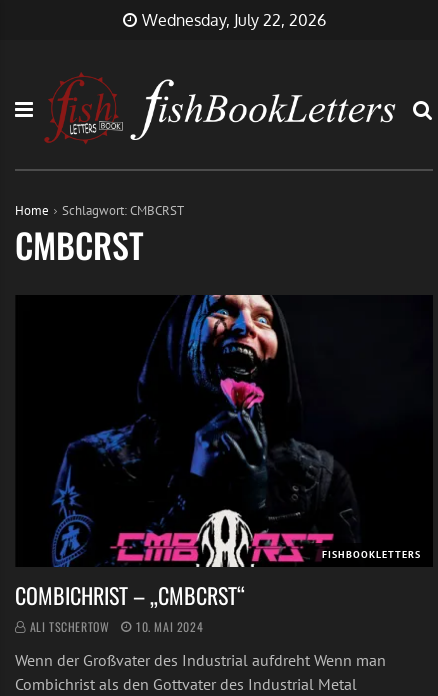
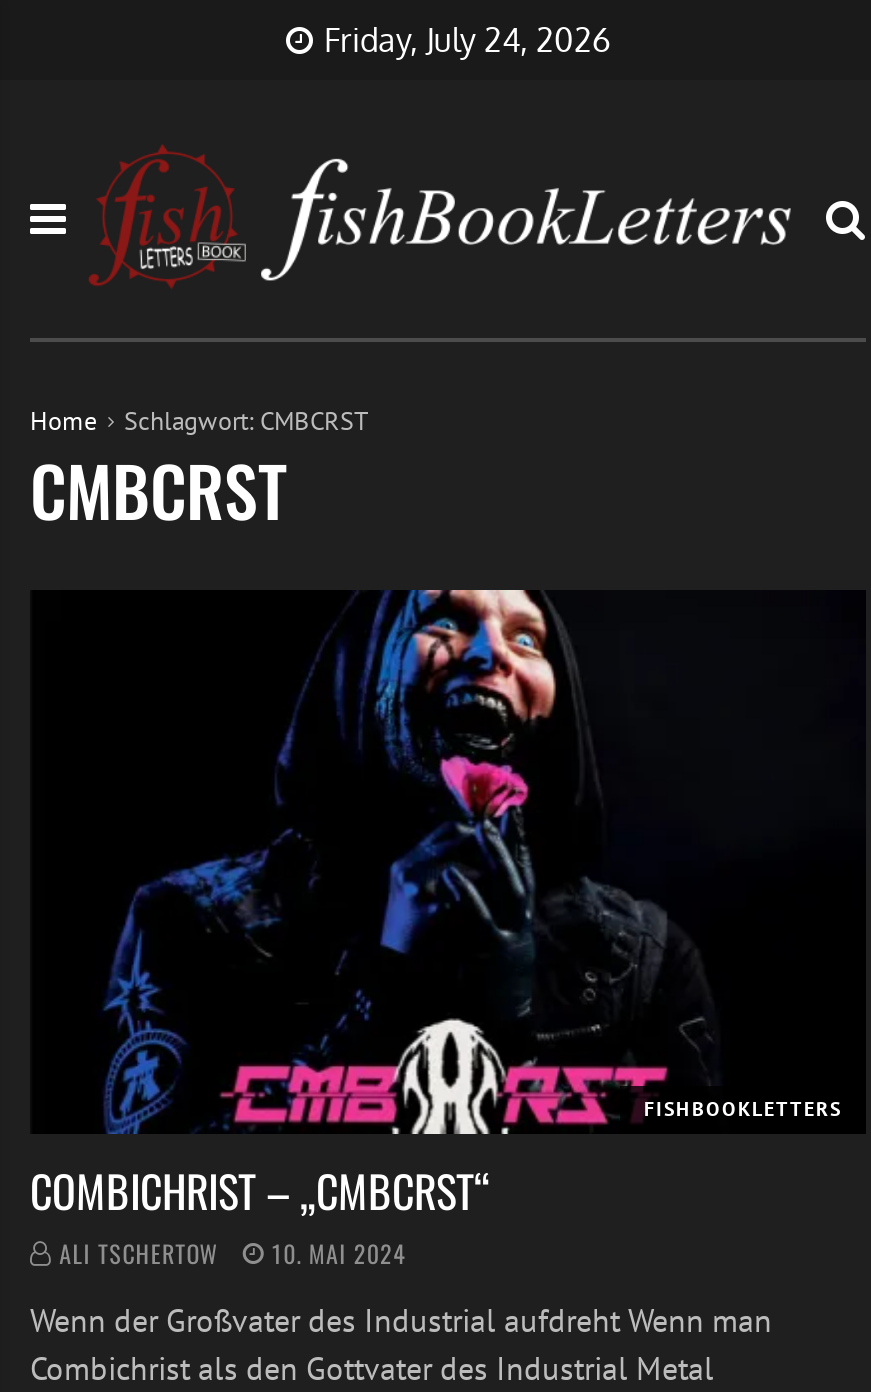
[141,10,325,30] Wednesday, July 22, 2026 -> [324,20,610,60] Friday, July 24, 2026

